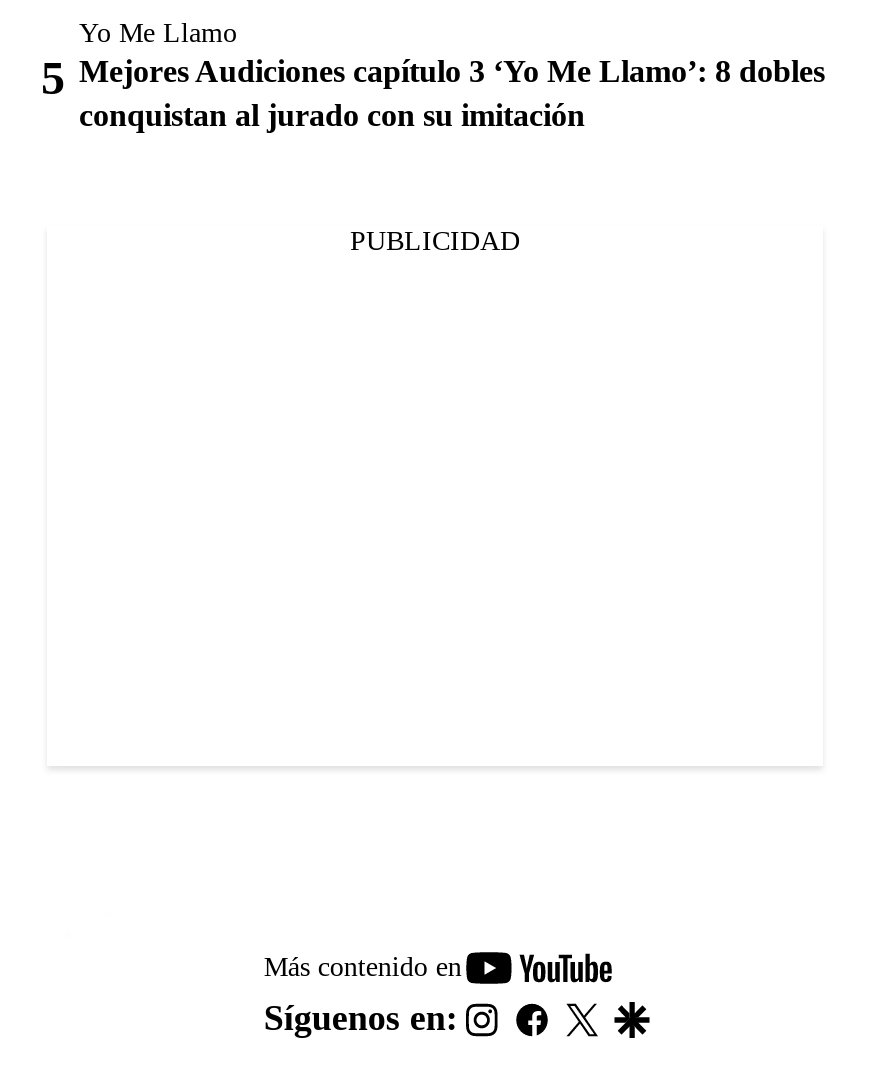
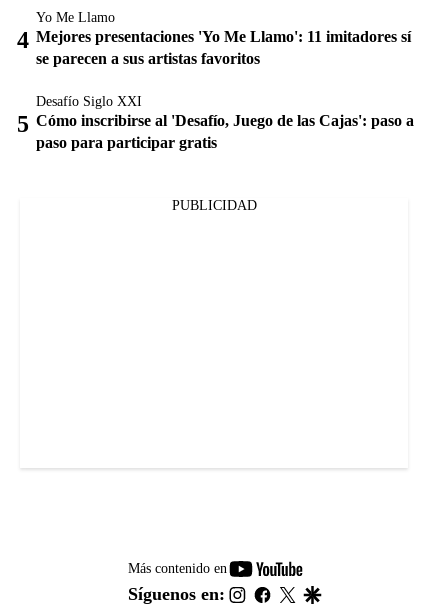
[79,54,825,132] Mejores Audiciones capítulo 3 ‘Yo Me Llamo’: 8 dobles | conquistan al jurado con su imitación -> [36,28,414,151] Mejores presentaciones 'Yo Me Llamo': 11 imitadores sí | se parecen a sus artistas favoritos | Desafío Siglo XXI | Cómo inscribirse al 'Desafío, Juego de las Cajas': paso a | paso para participar gratis

